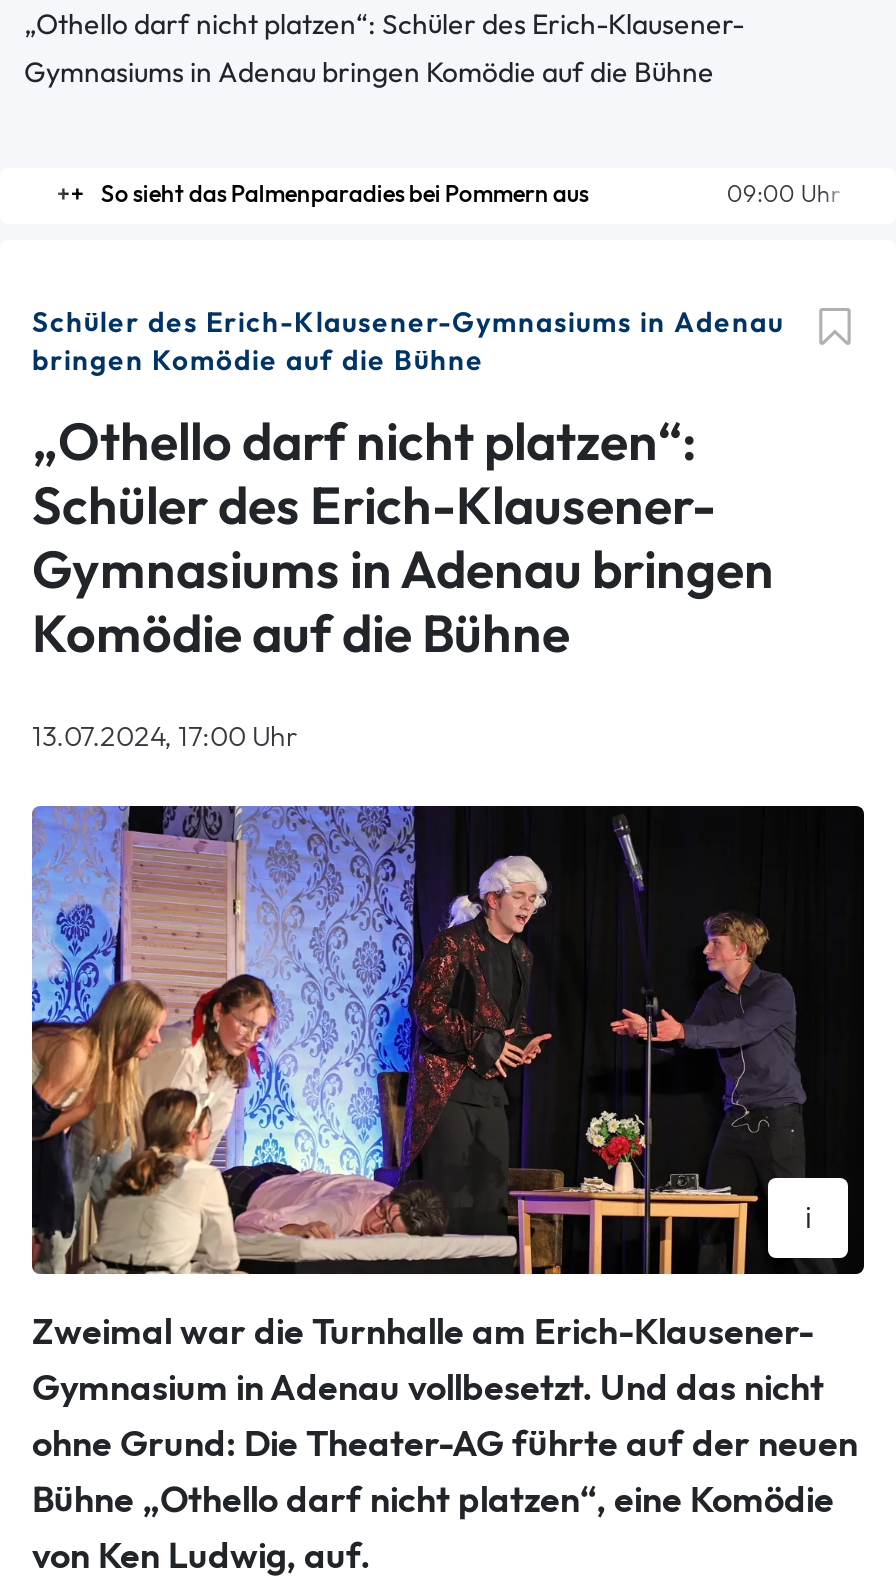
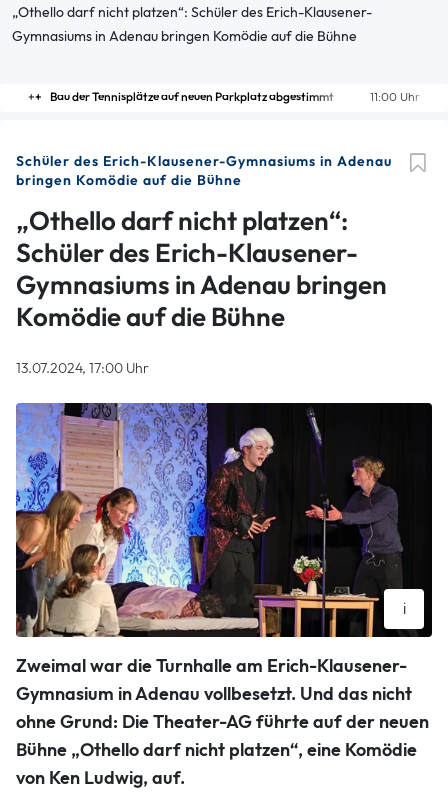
[100,178,840,210] 09:00 Uhr | So sieht das Palmenparadies bei Pommern aus -> [50,89,420,105] 11:00 Uhr | Bau der Tennisplätze auf neuen Parkplatz abgestimmt

